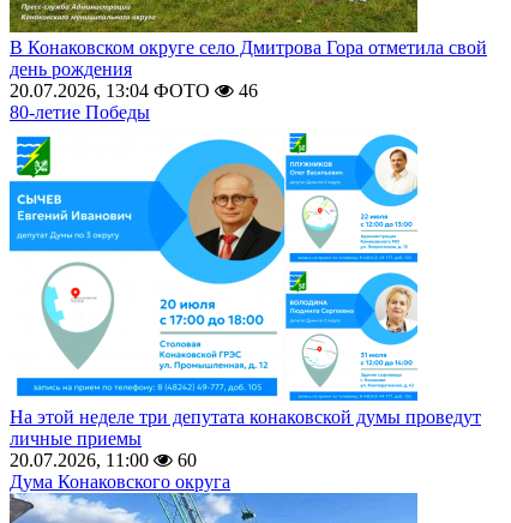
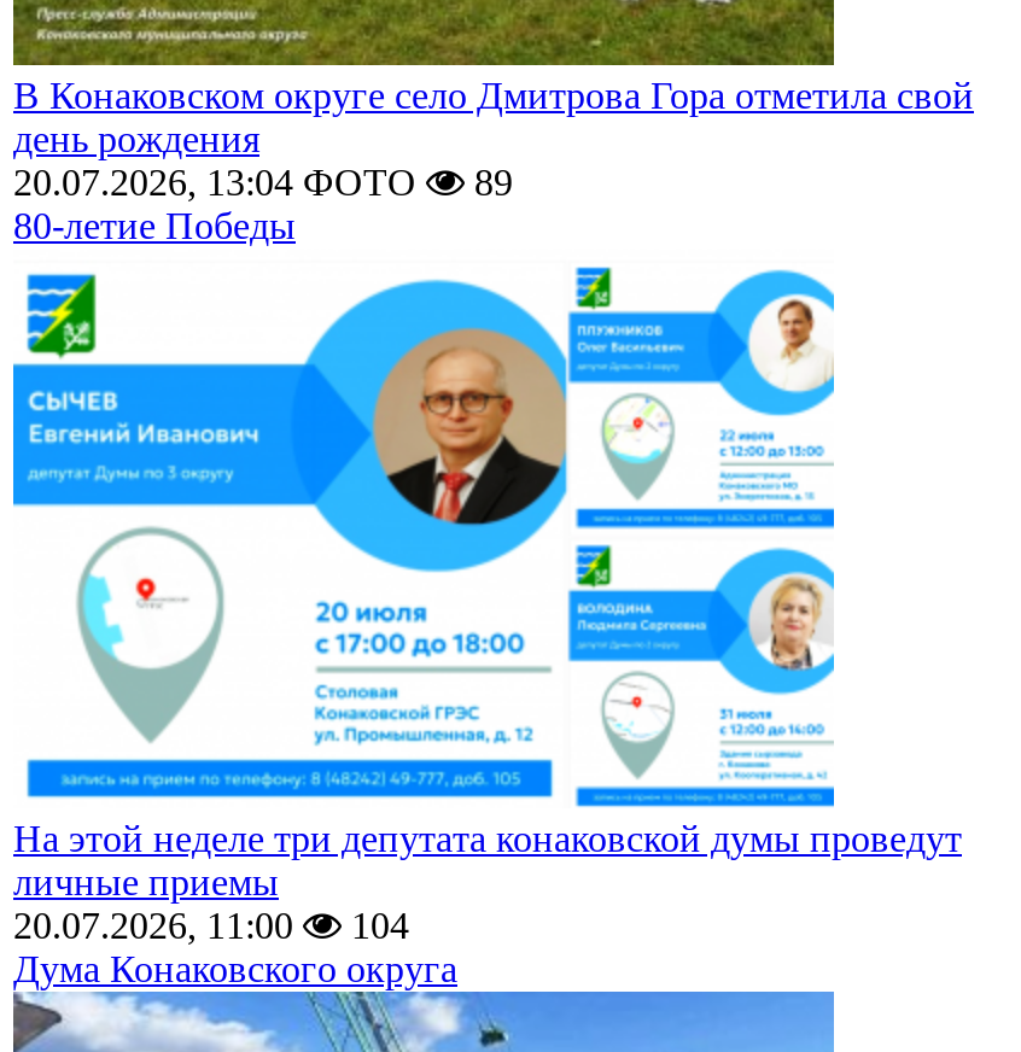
[10,80,258,101] 20.07.2026, 13:04 ФОТО 46 -> [13,162,513,203] 20.07.2026, 13:04 ФОТО 89
[10,450,197,470] 20.07.2026, 11:00 60 -> [13,905,409,946] 20.07.2026, 11:00 104

